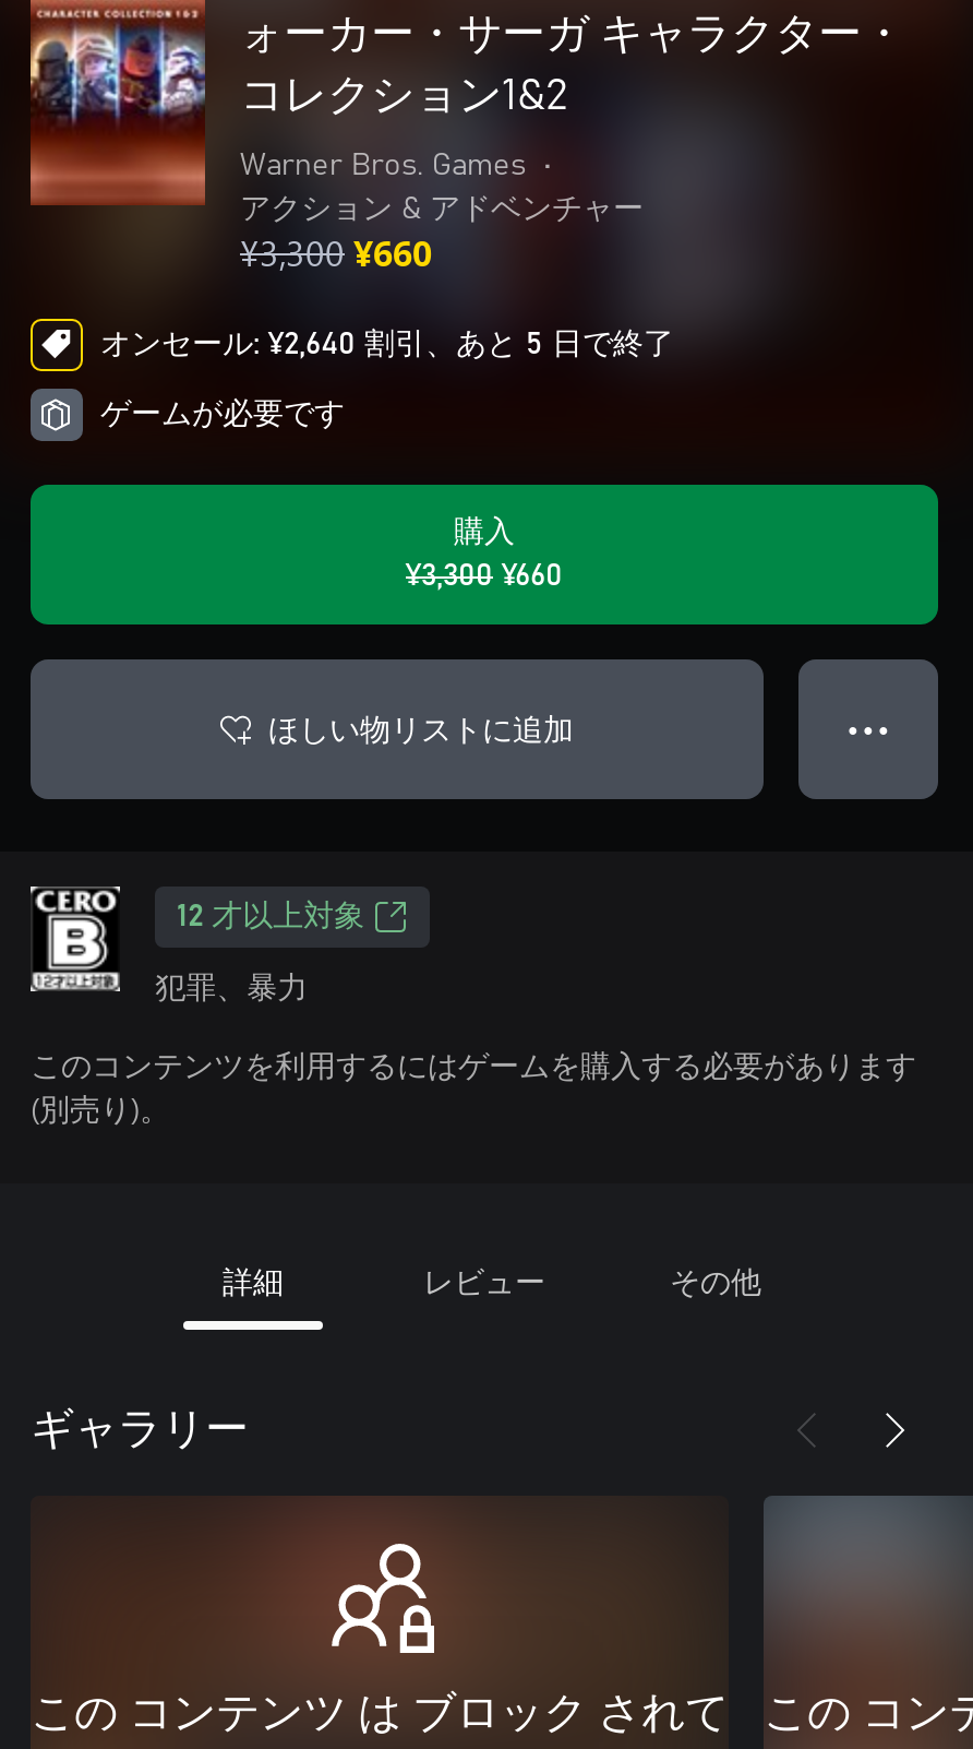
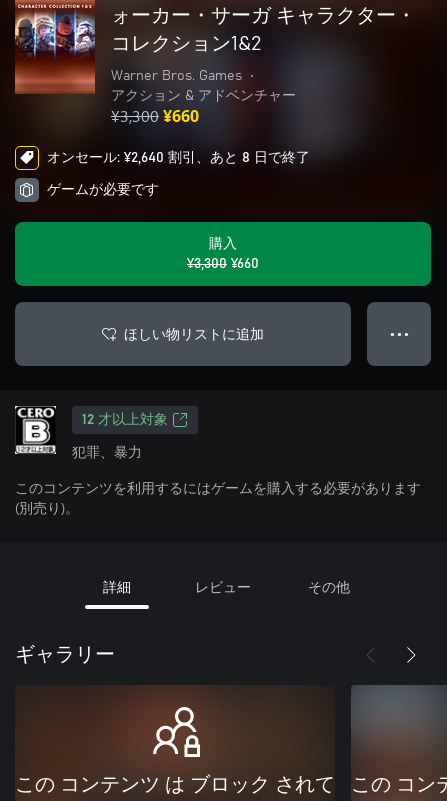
[100,330,674,360] オンセール: ¥2,640 割引、あと 5 日で終了 -> [47,151,310,165] オンセール: ¥2,640 割引、あと 8 日で終了

